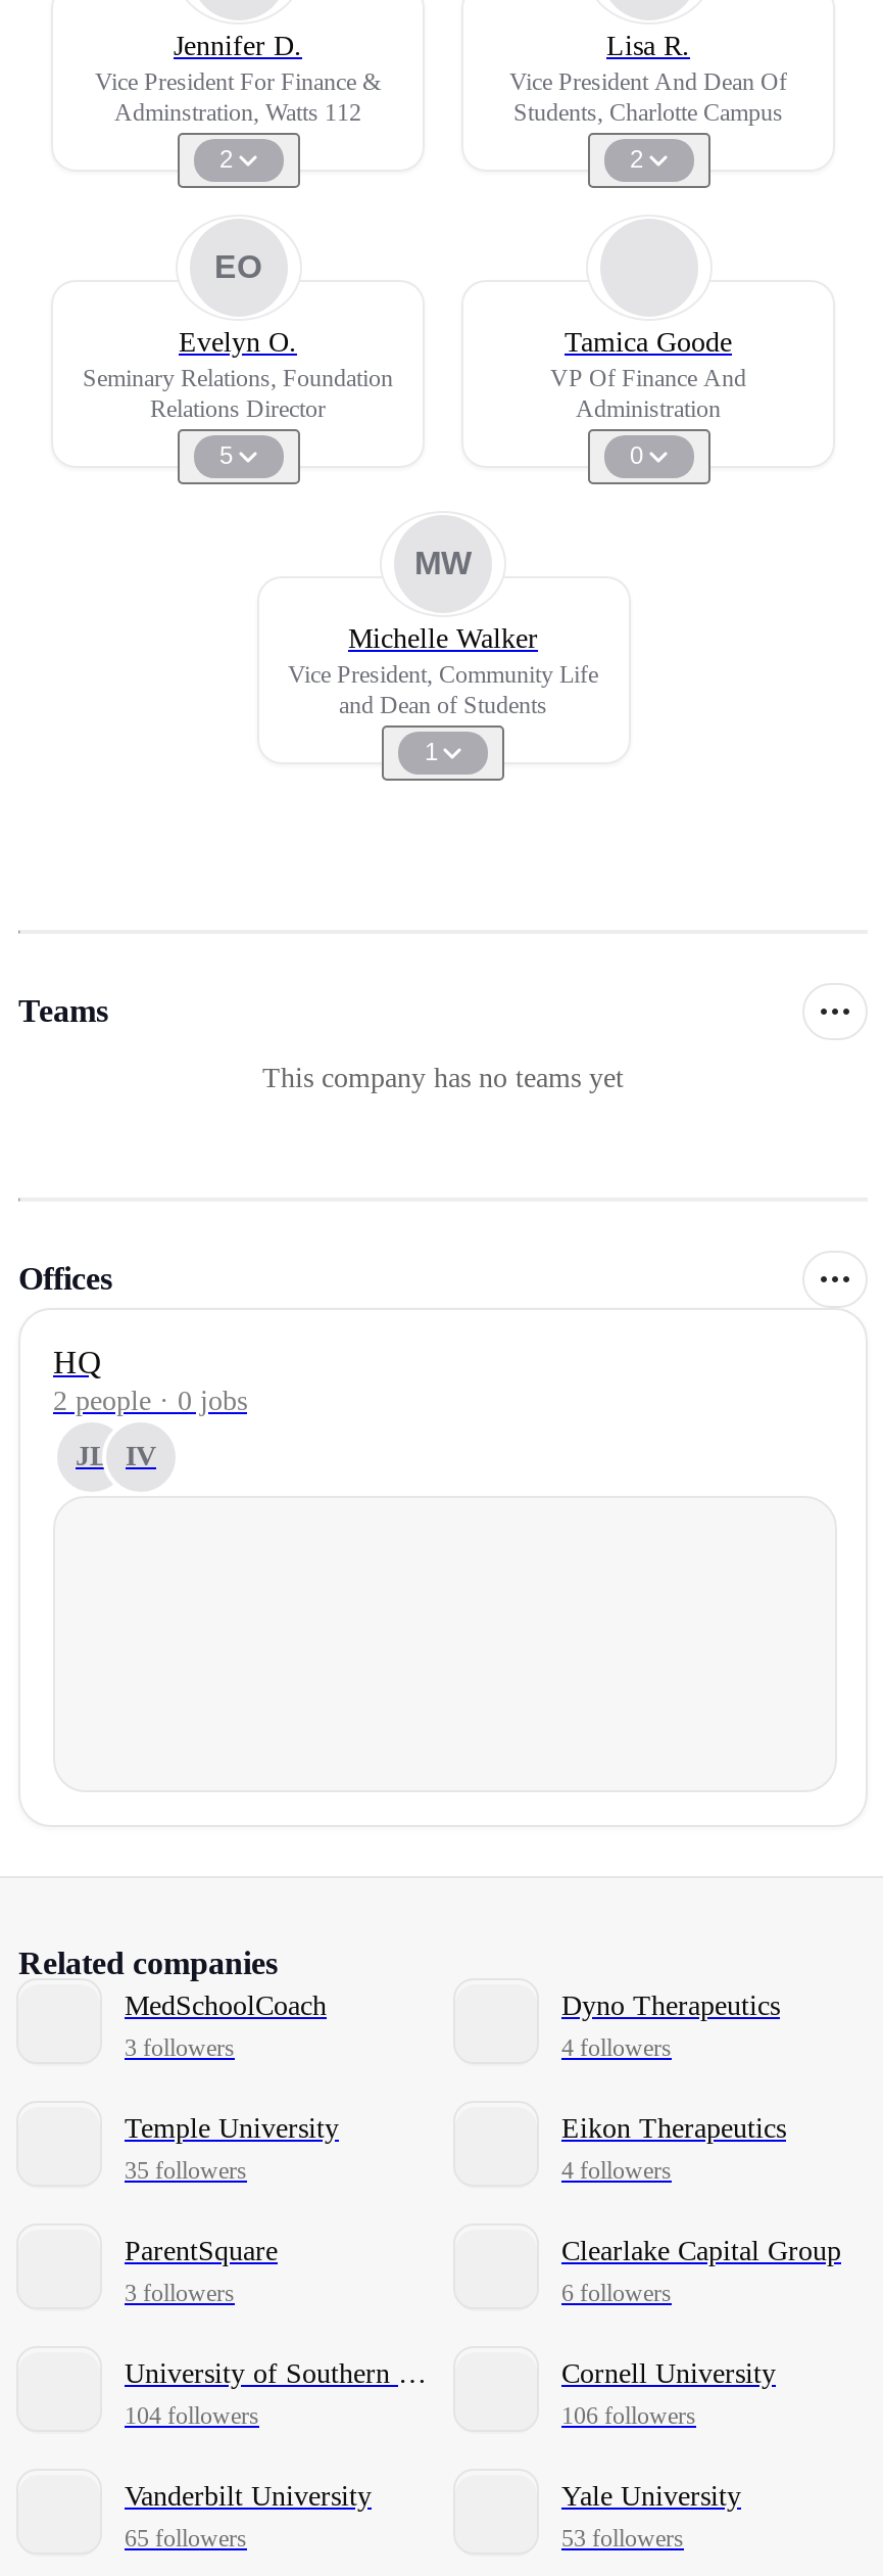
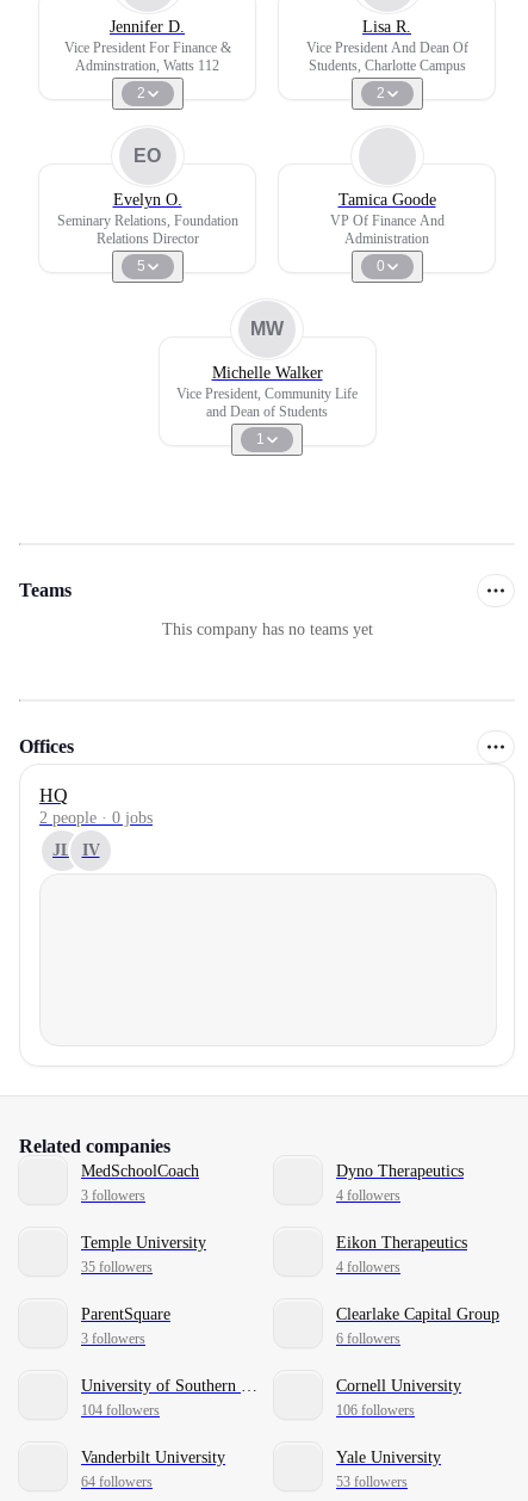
[125,2523,247,2552] 65 followers -> [81,1473,153,1490] 64 followers

